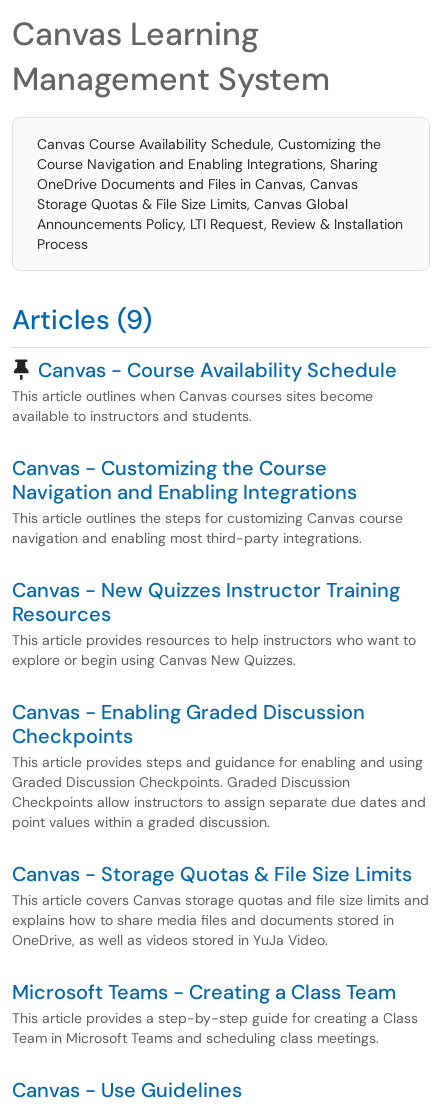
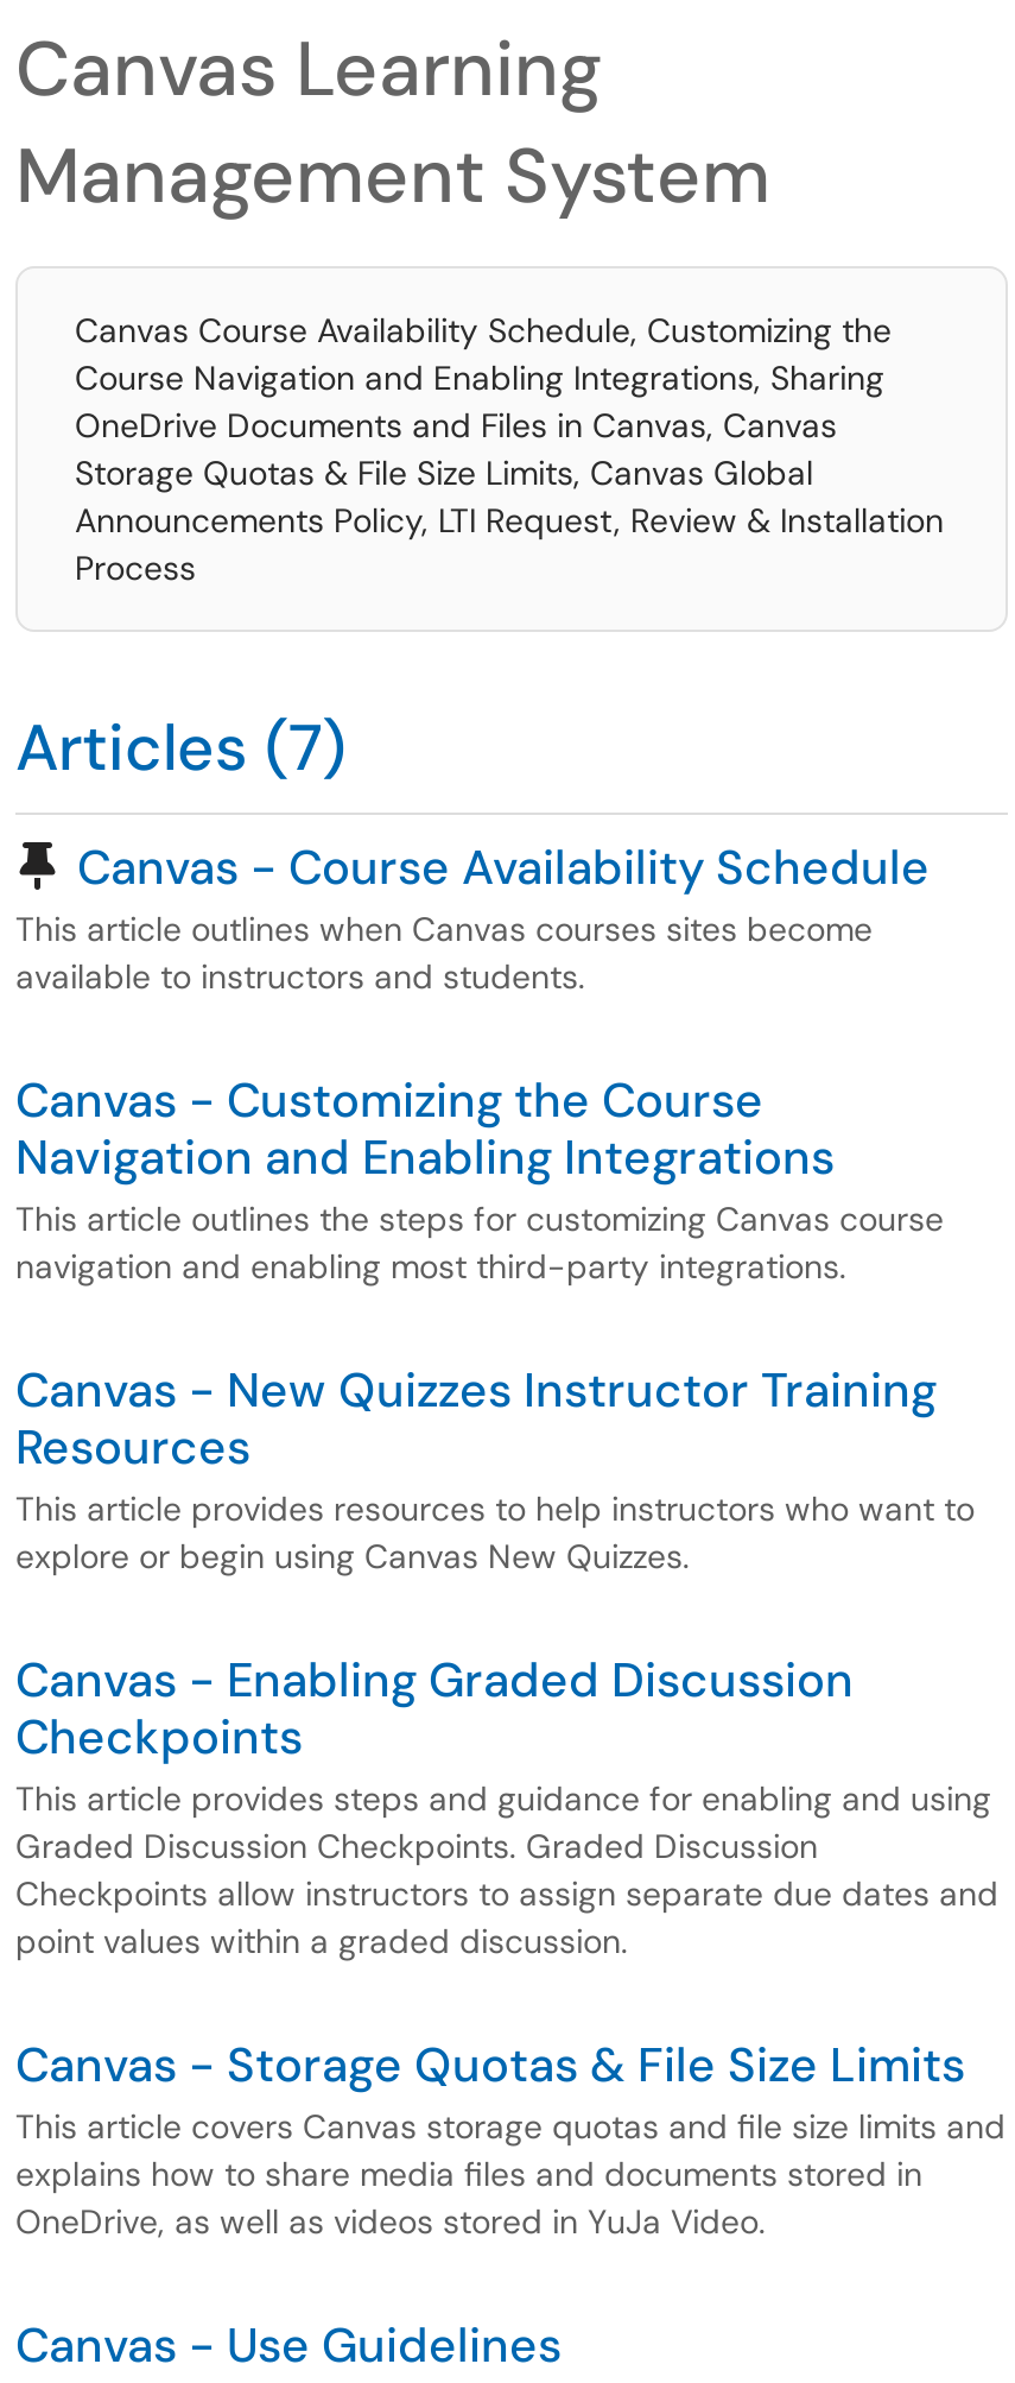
[12,302,152,337] Articles (9) -> [15,706,345,789] Articles (7)
[12,979,418,1047] Microsoft Teams - Creating a Class Team | This article provides a step-by-step guide for creating a Class | Team in Microsoft Teams and scheduling class meetings. -> none

